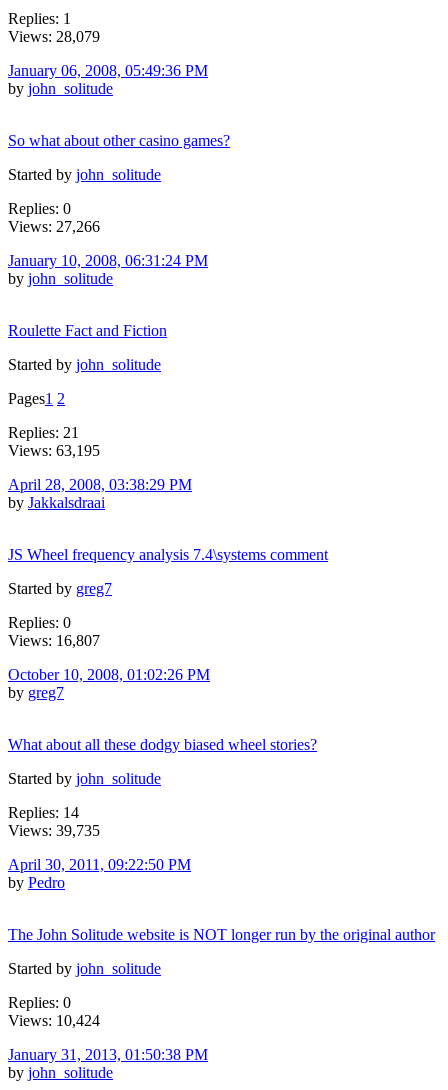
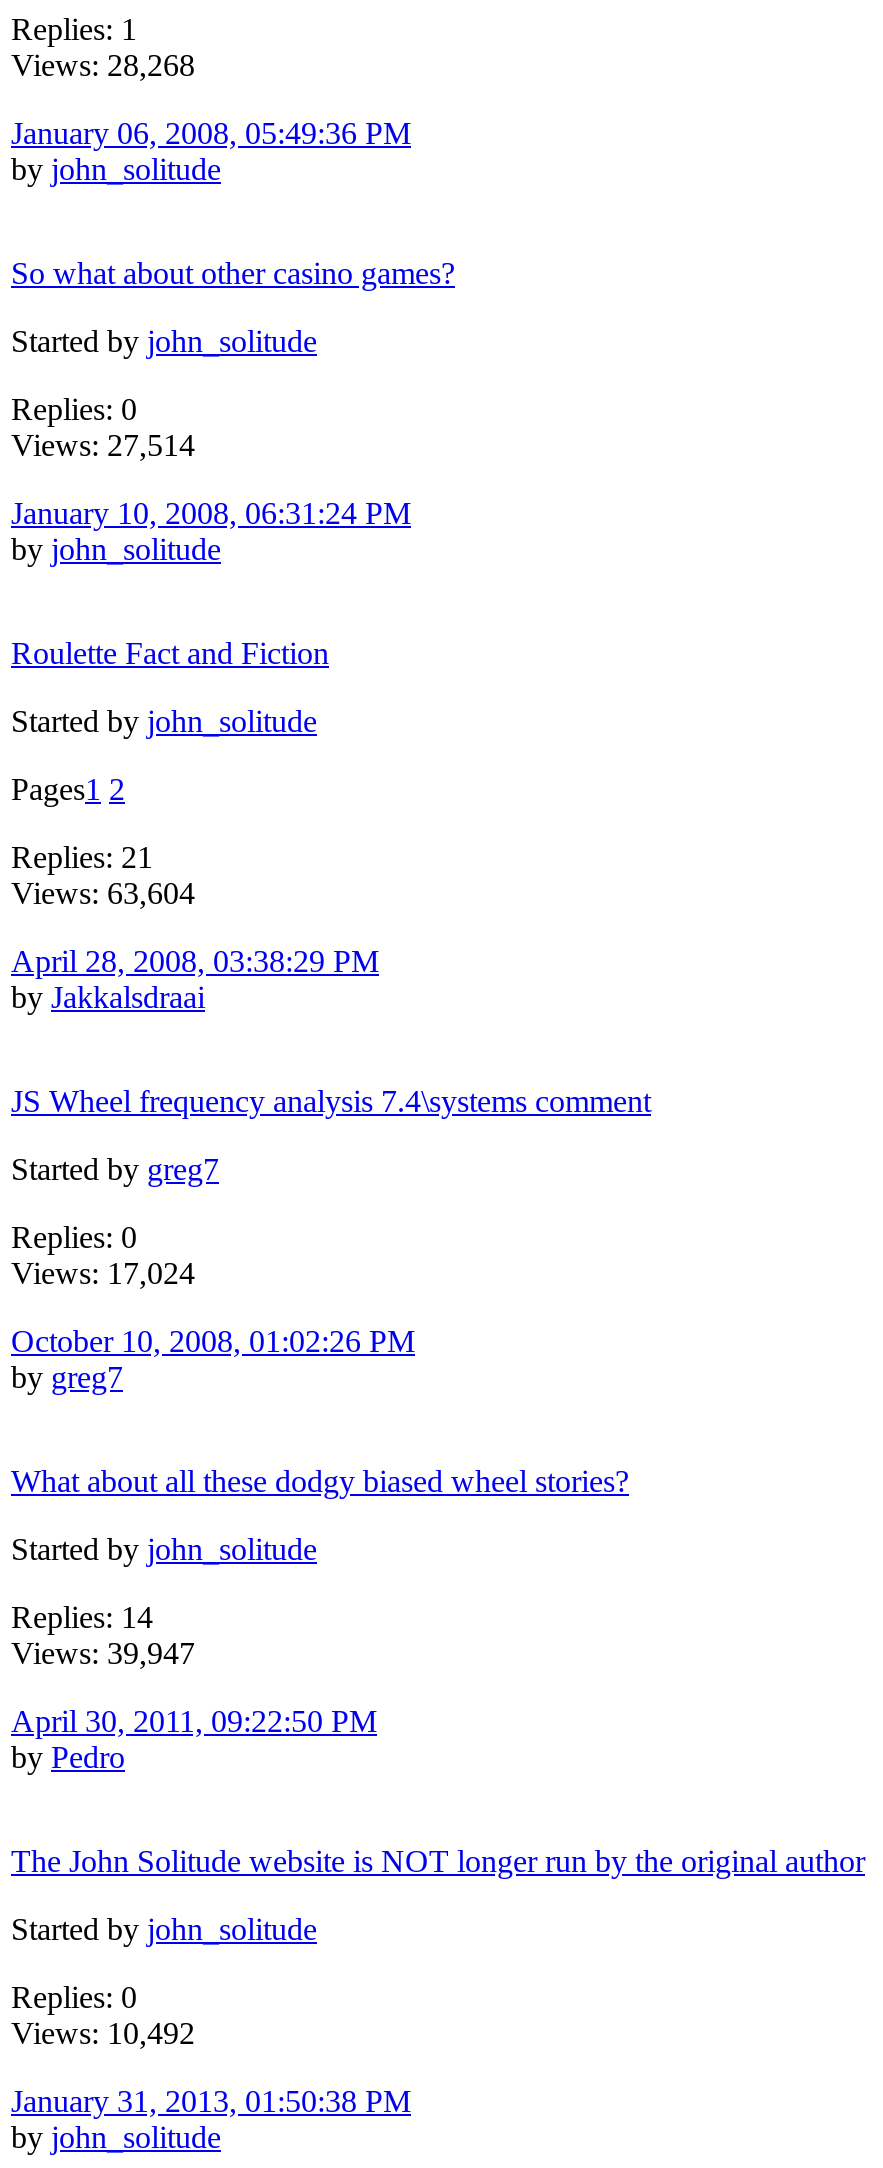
[8,28,100,45] Views: 28,079 -> [11,47,195,81] Views: 28,268
[8,218,100,235] Views: 27,266 -> [11,427,195,461] Views: 27,514
[8,442,100,459] Views: 63,195 -> [11,875,195,909] Views: 63,604
[8,632,100,649] Views: 16,807 -> [11,1255,195,1289] Views: 17,024
[8,822,100,839] Views: 39,735 -> [11,1635,195,1669] Views: 39,947
[8,1012,100,1029] Views: 10,424 -> [11,2015,195,2049] Views: 10,492

